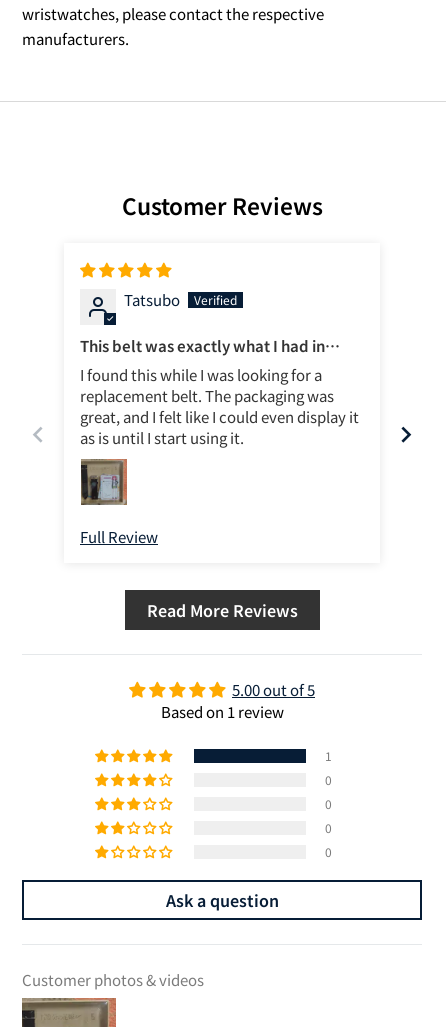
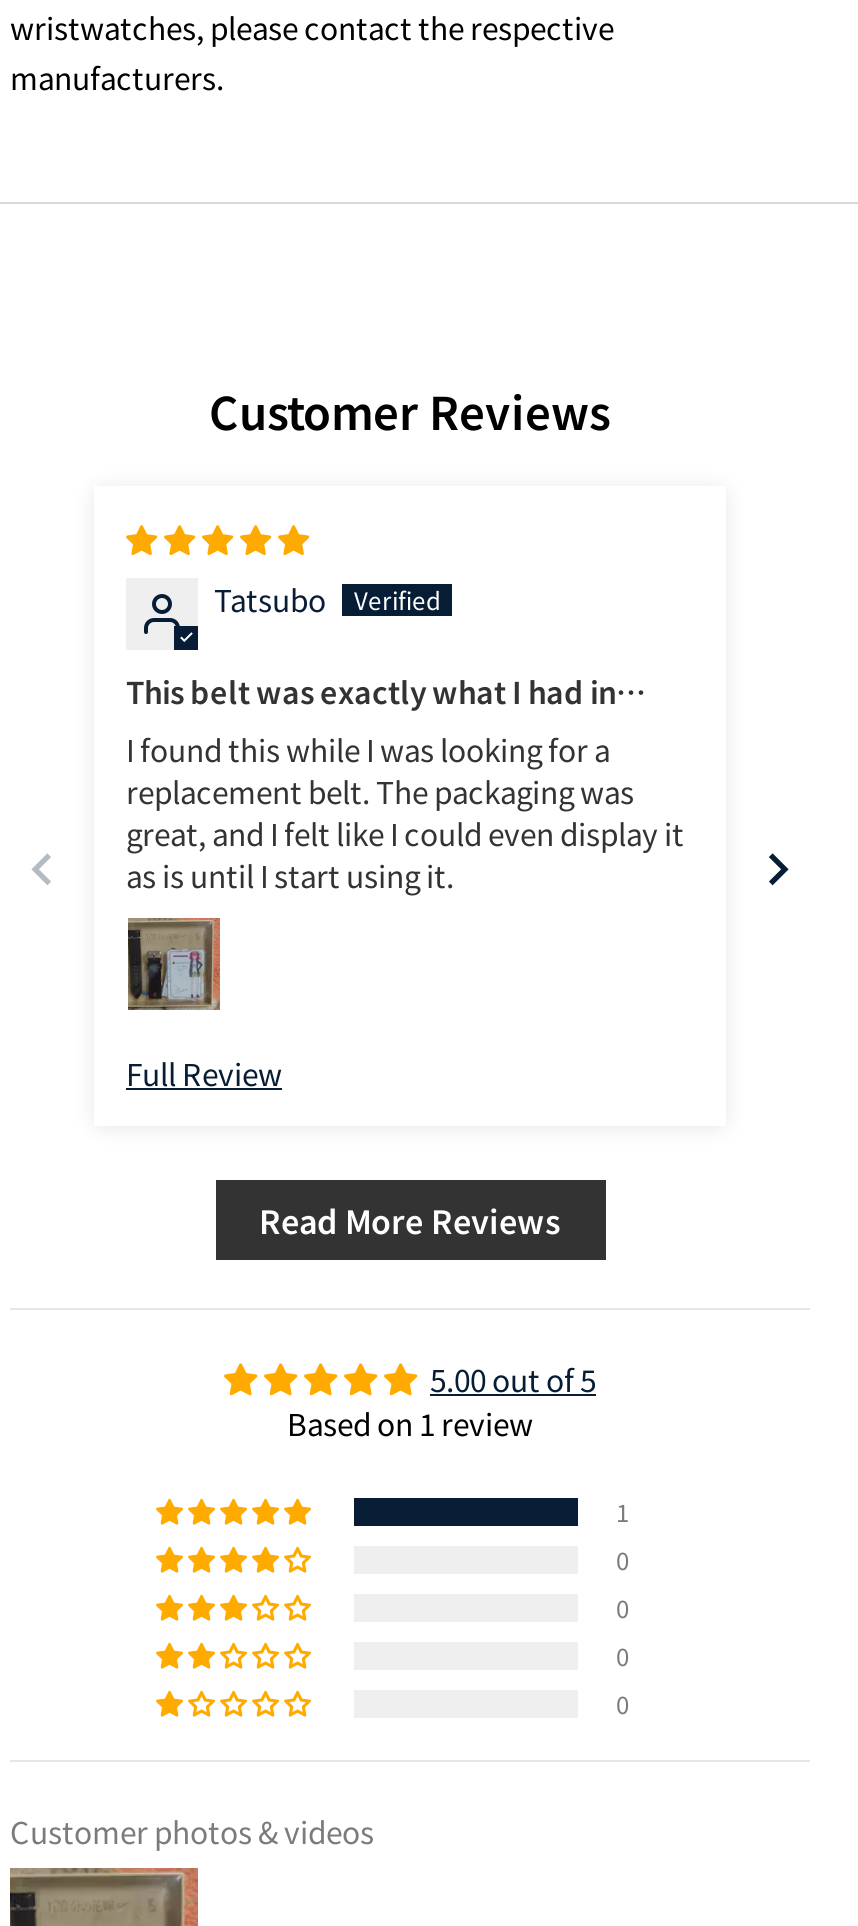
[165,888,278,912] Ask a question -> none

